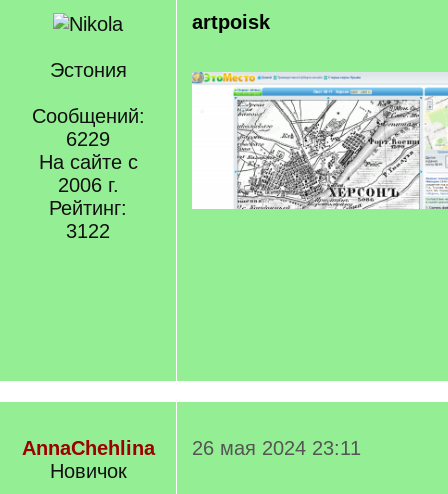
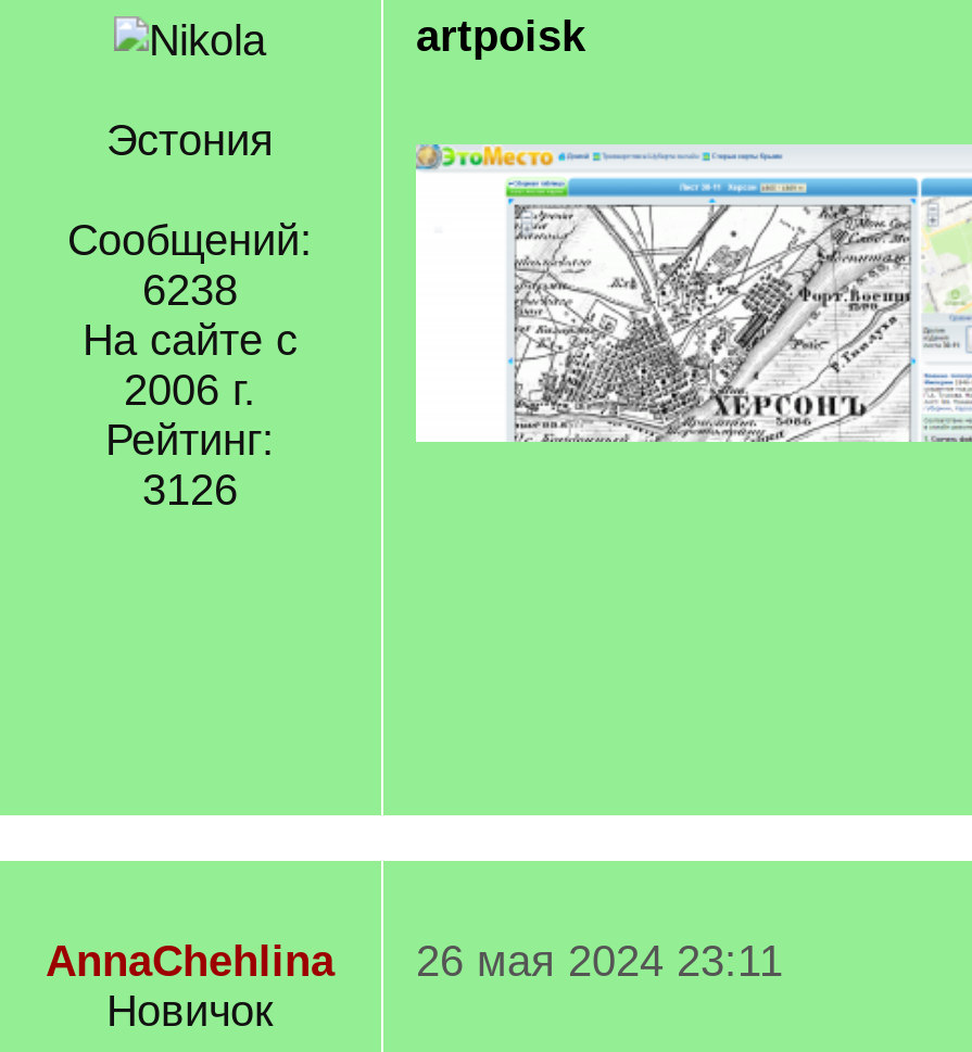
[66,128,110,150] 6229 -> [142,266,238,314] 6238
[66,220,110,242] 3122 -> [142,466,238,514] 3126

